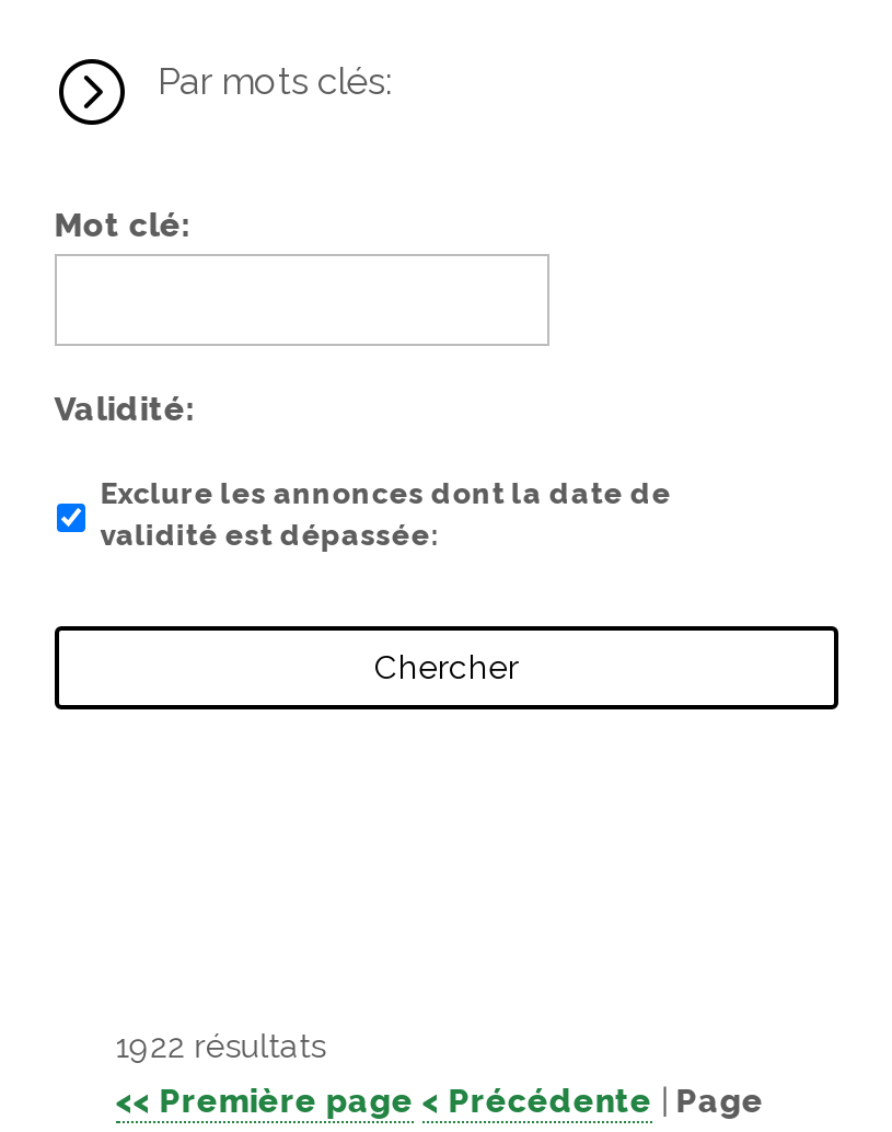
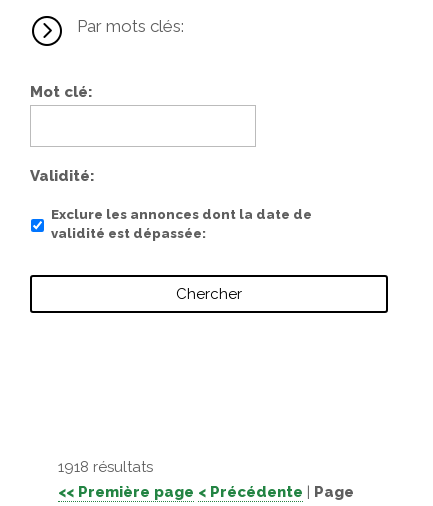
[116,1027,326,1066] 1922 résultats -> [58,458,153,476] 1918 résultats

